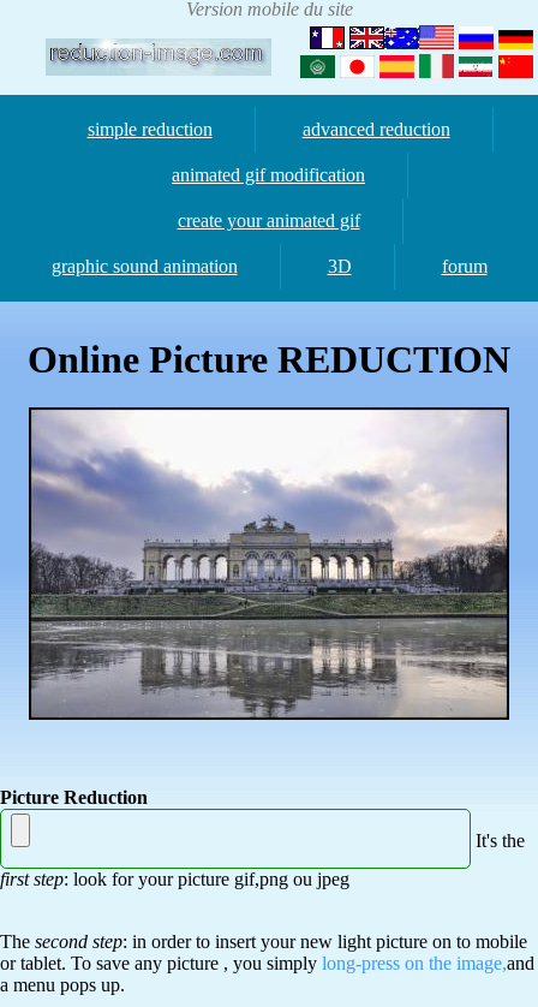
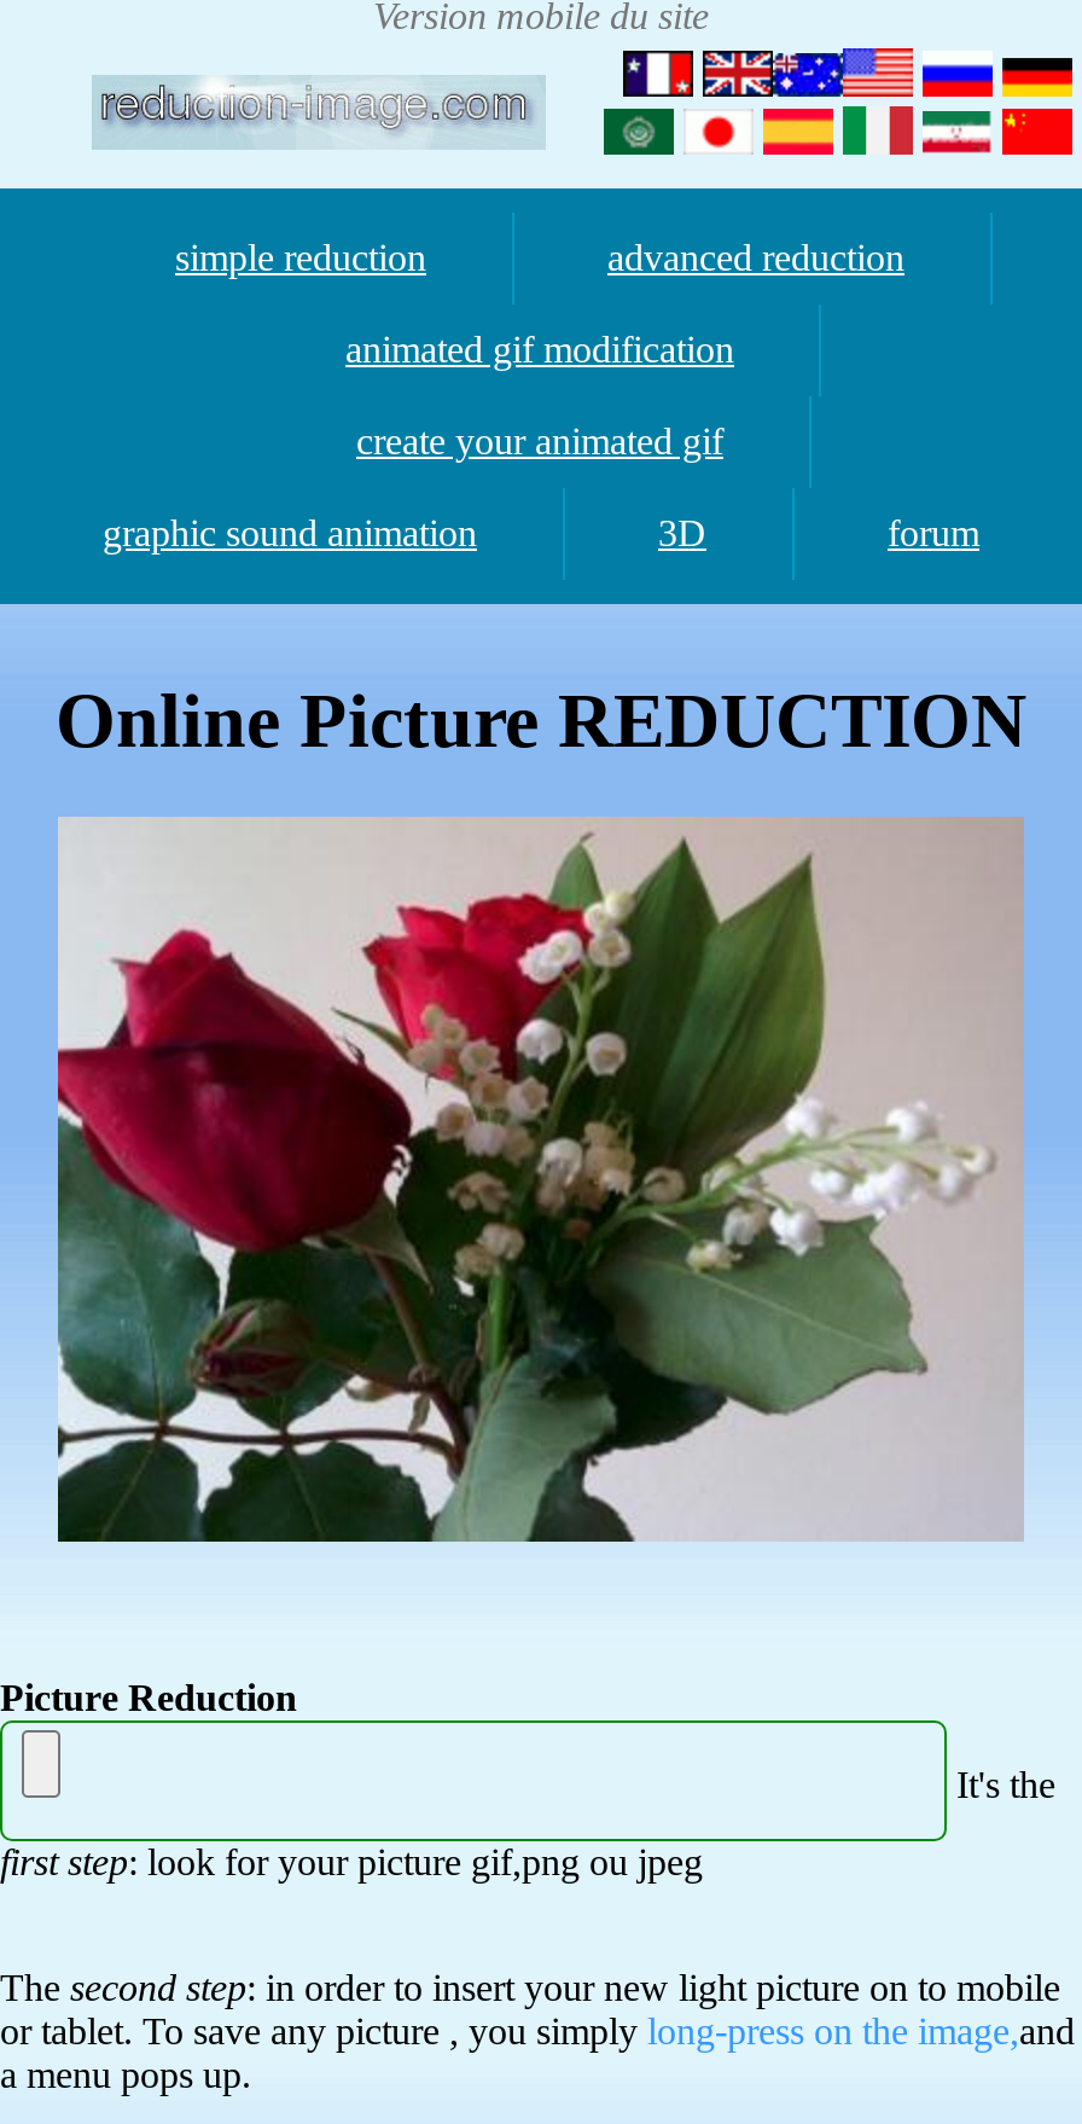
[28,406,510,721] [image] -> [56,817,1024,1544] [image]

